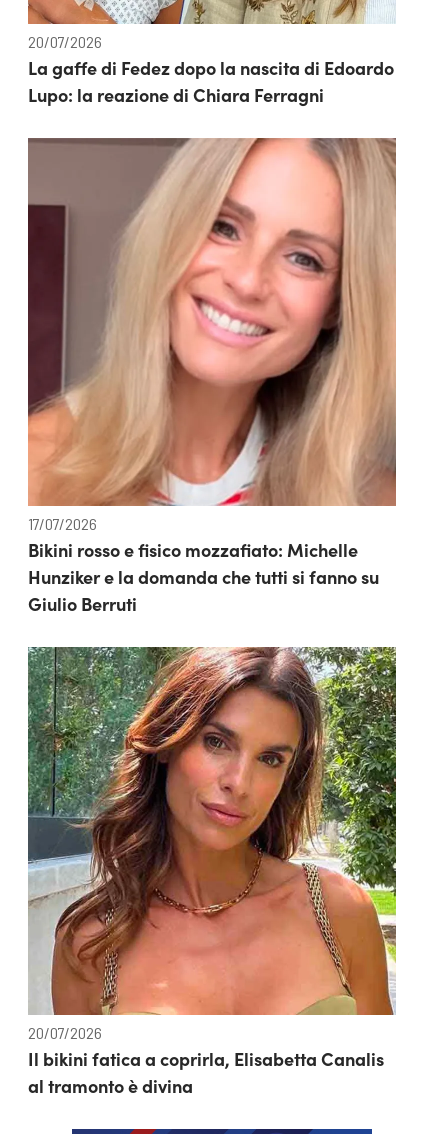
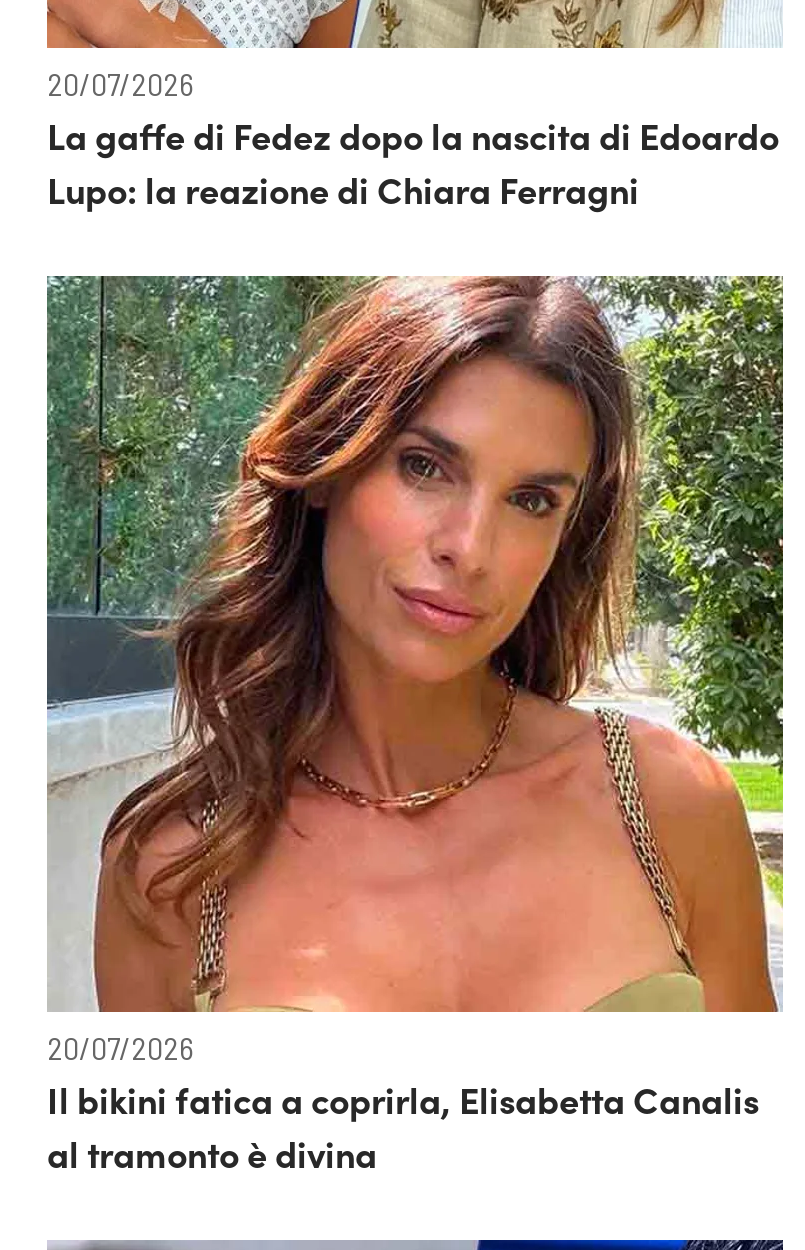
[27,138,397,616] [image] | 17/07/2026 | Bikini rosso e fisico mozzafiato: Michelle | Hunziker e la domanda che tutti si fanno su | Giulio Berruti -> none

